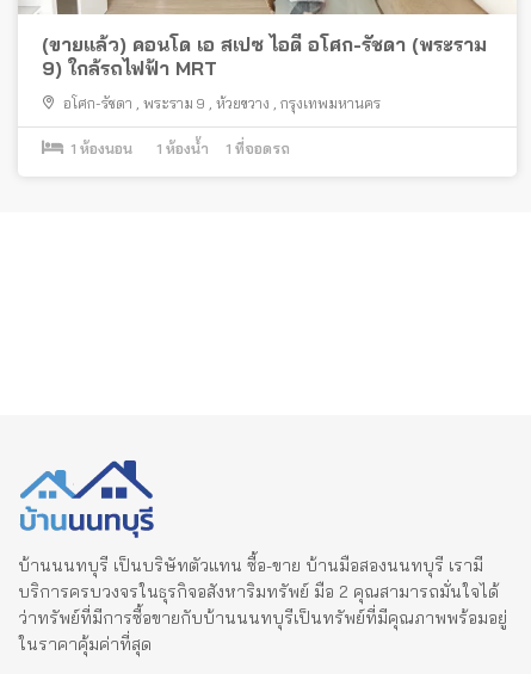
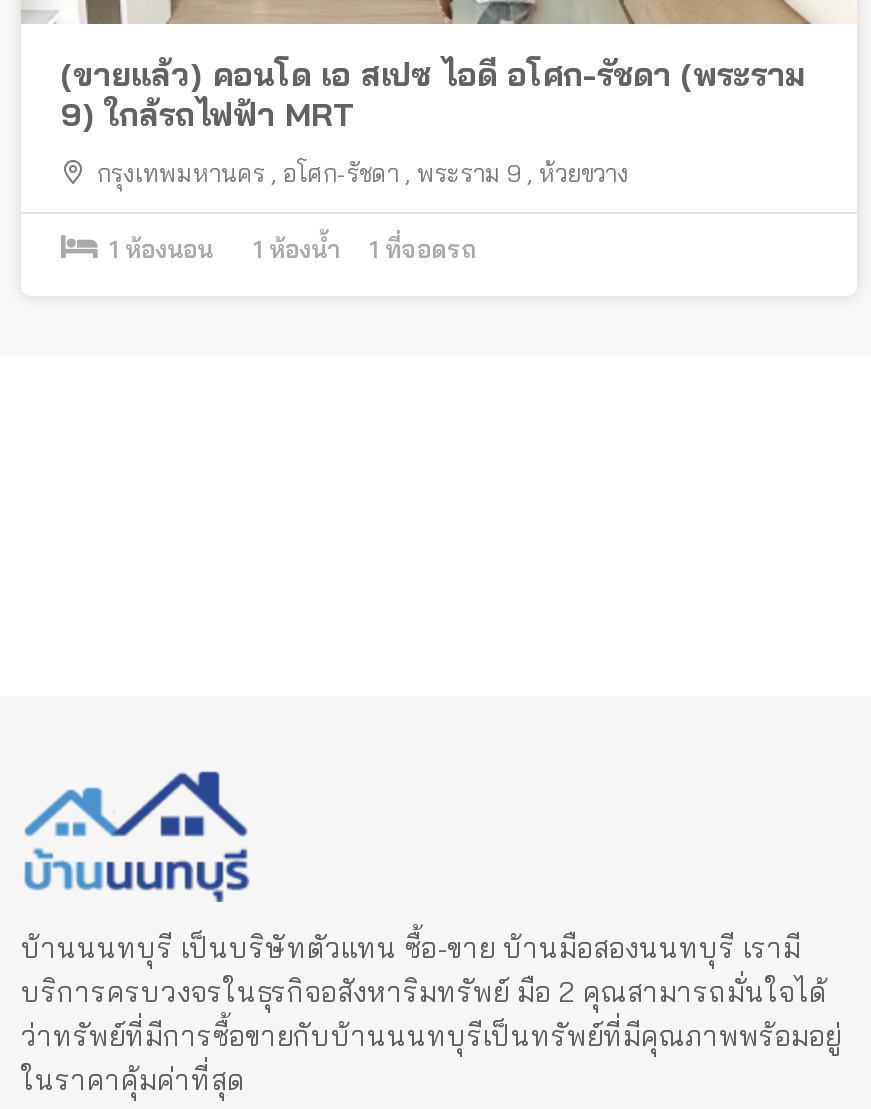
[63,94,381,112] อโศก-รัชดา , พระราม 9 , ห้วยขวาง , กรุงเทพมหานคร -> [97,158,629,188] กรุงเทพมหานคร , อโศก-รัชดา , พระราม 9 , ห้วยขวาง

